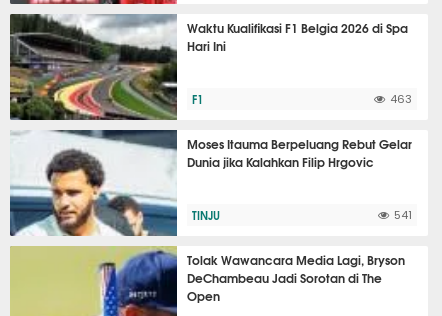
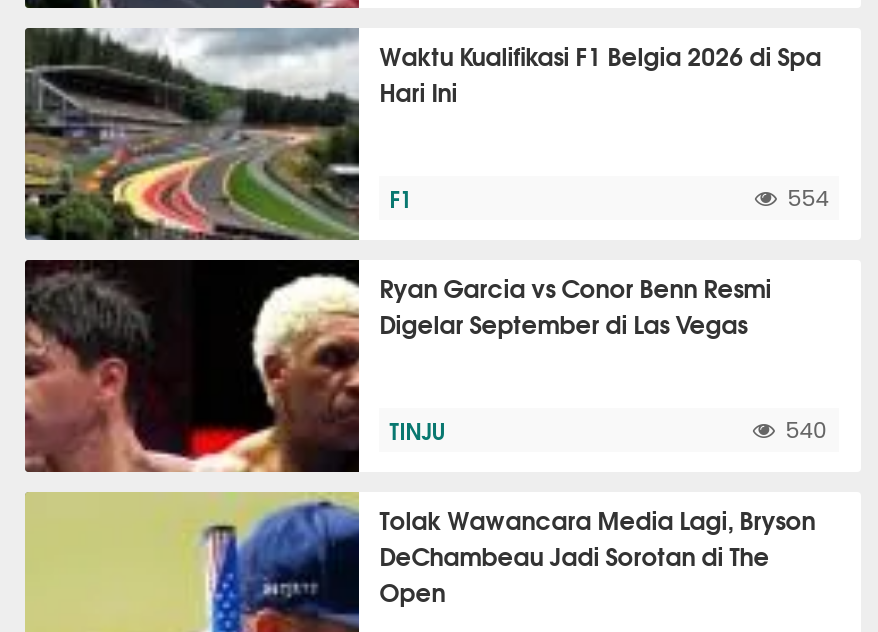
[390,94,412,105] 463 -> [787,188,829,210] 554
[9,129,412,237] [image] | Moses Itauma Berpeluang Rebut Gelar | Dunia jika Kalahkan Filip Hrgovic -> [23,258,771,474] [image] | Ryan Garcia vs Conor Benn Resmi | Digelar September di Las Vegas
[394,210,412,221] 541 -> [785,420,829,442] 540

